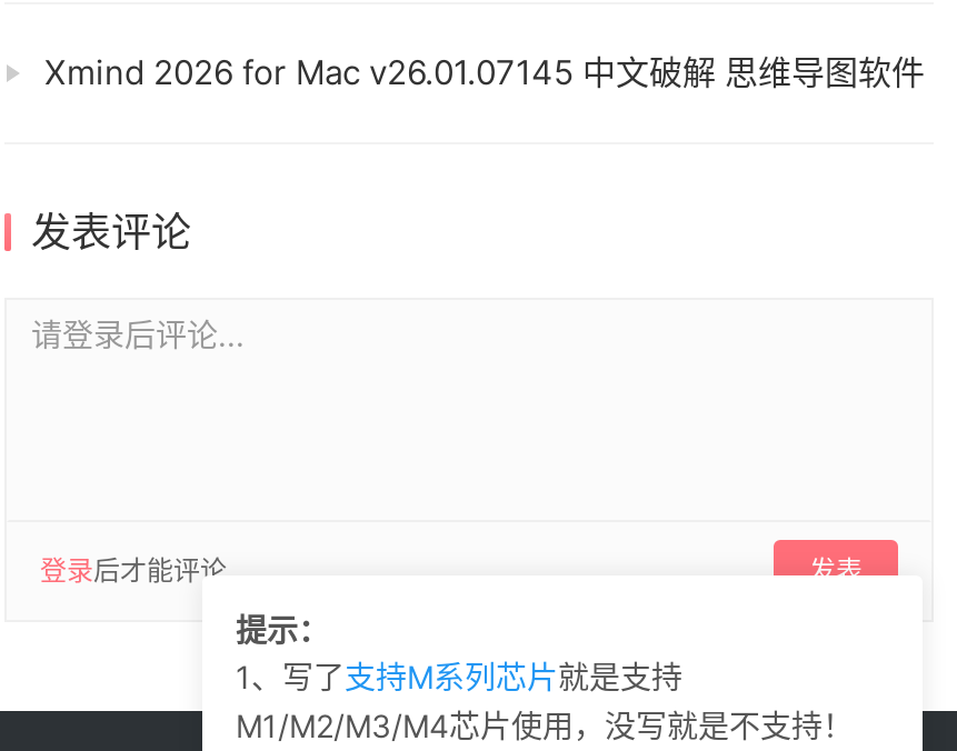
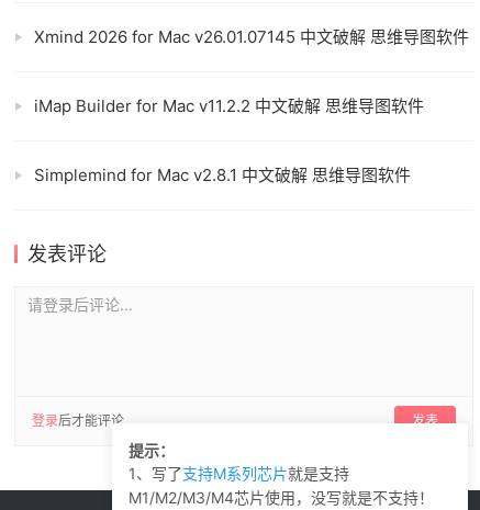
none -> [34,95,424,185] iMap Builder for Mac v11.2.2 中文破解 思维导图软件 | Simplemind for Mac v2.8.1 中文破解 思维导图软件

